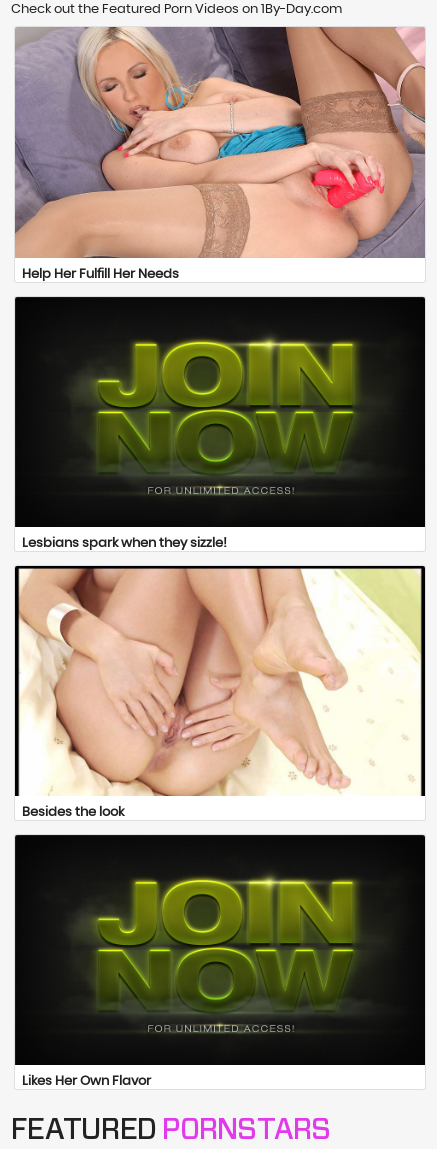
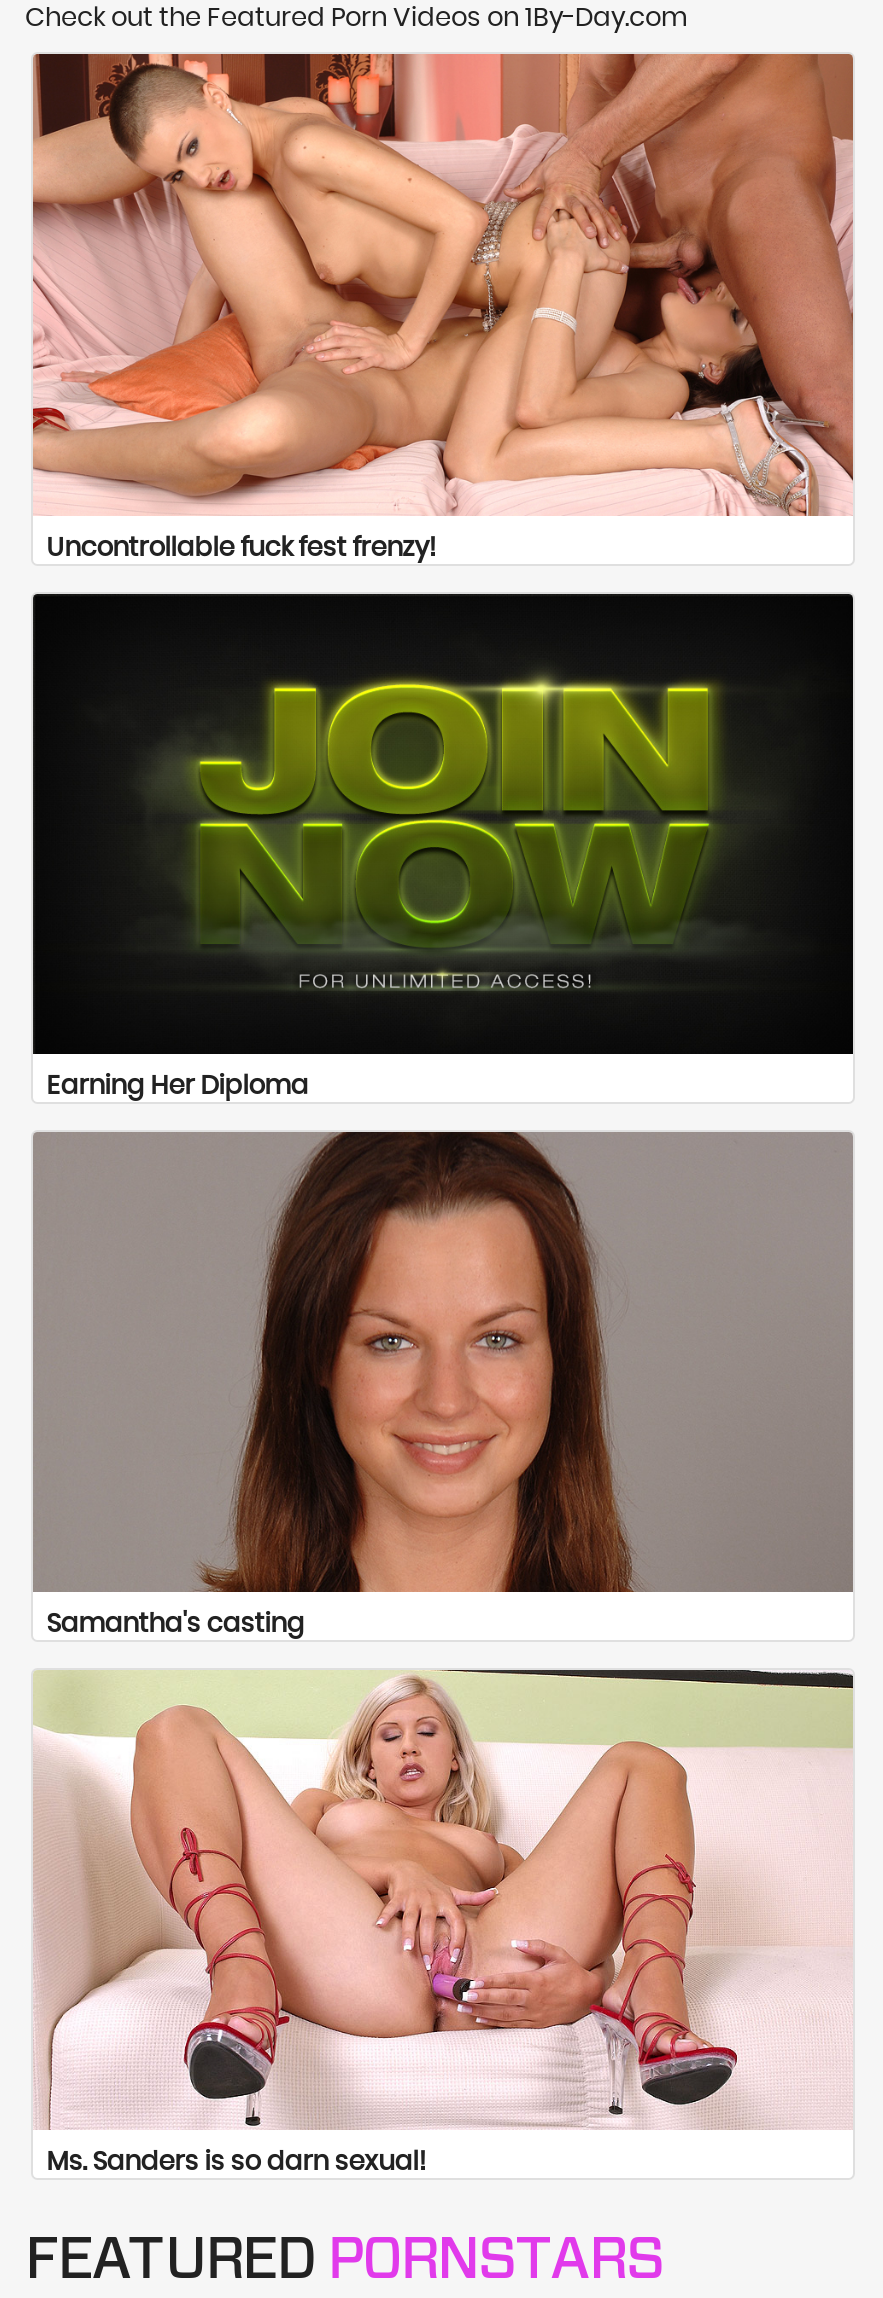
[14,26,426,281] [image] | Help Her Fulfill Her Needs -> [31,52,855,561] [image] | Uncontrollable fuck fest frenzy!
[22,537,227,550] Lesbians spark when they sizzle! -> [47,1073,309,1099] Earning Her Diploma
[15,566,425,819] [image] | Besides the look -> [35,1130,851,1638] [image] | Samantha's casting
[14,834,426,1088] [image] | Likes Her Own Flavor -> [33,1668,853,2176] [image] | Ms. Sanders is so darn sexual!

